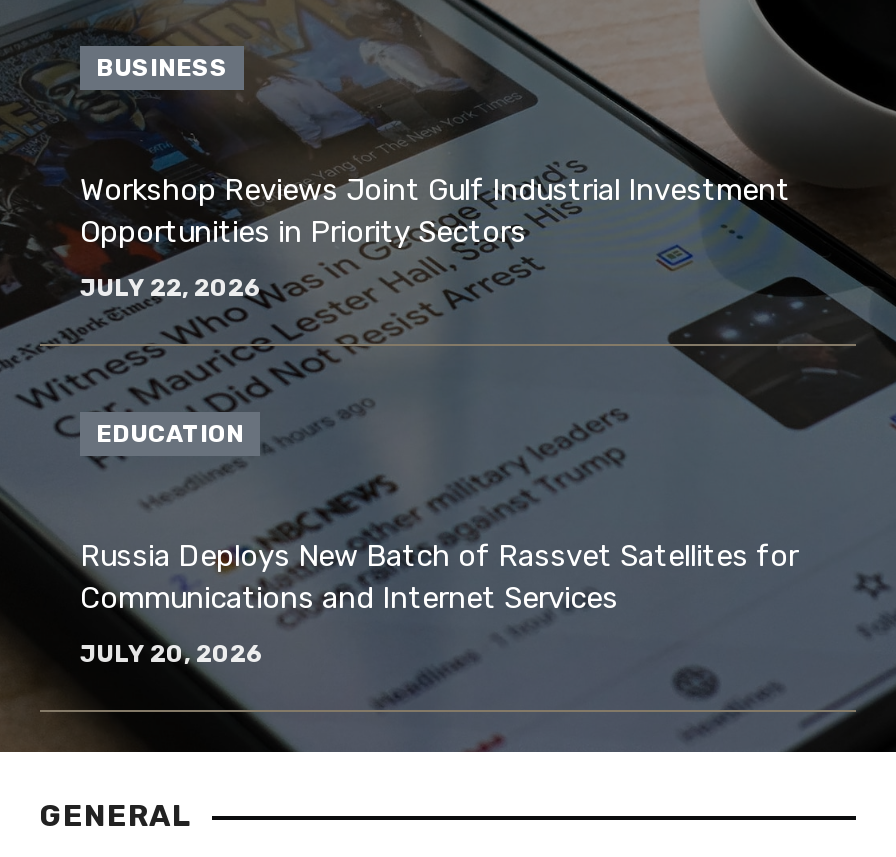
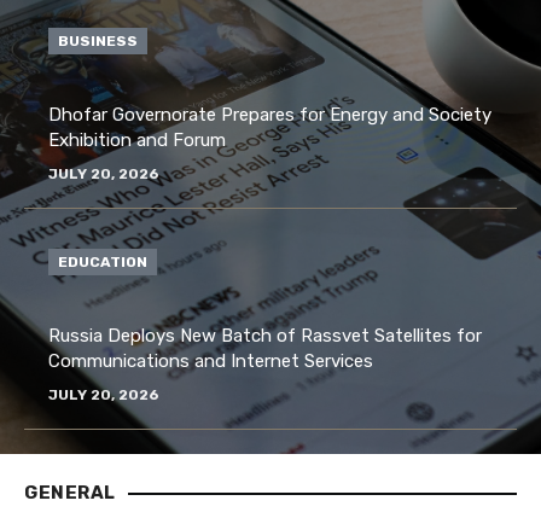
[80,172,790,250] Workshop Reviews Joint Gulf Industrial Investment | Opportunities in Priority Sectors -> [48,104,491,151] Dhofar Governorate Prepares for Energy and Society | Exhibition and Forum
[80,274,262,302] JULY 22, 2026 -> [48,165,159,182] JULY 20, 2026

